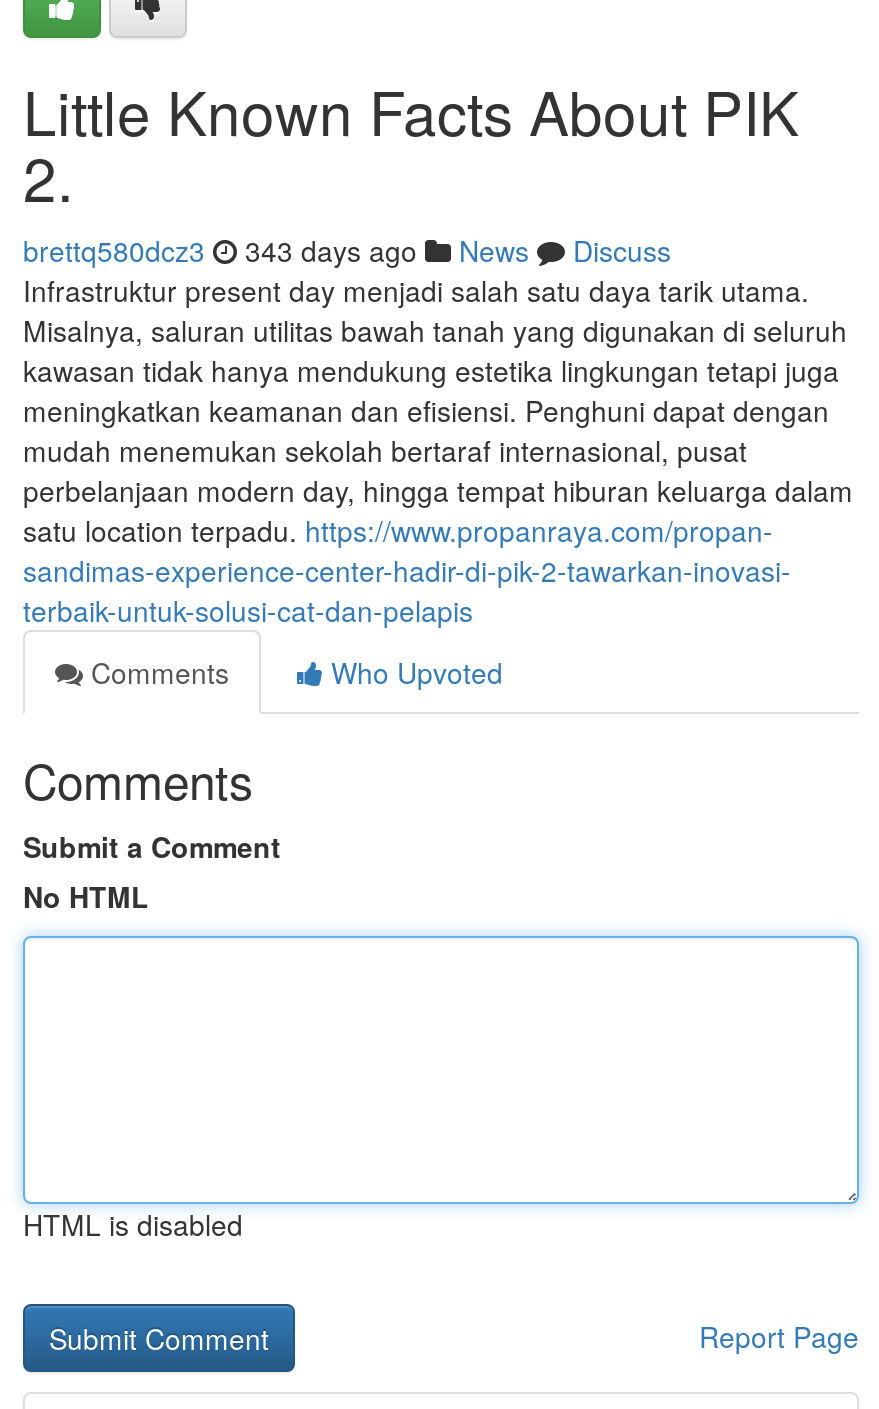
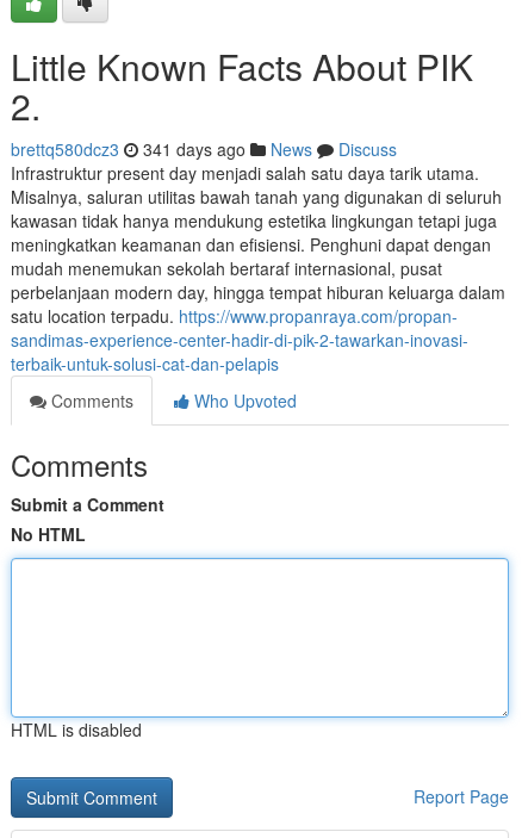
[23,230,671,270] brettq580dcz3 343 days ago News Discuss -> [11,137,397,161] brettq580dcz3 341 days ago News Discuss

